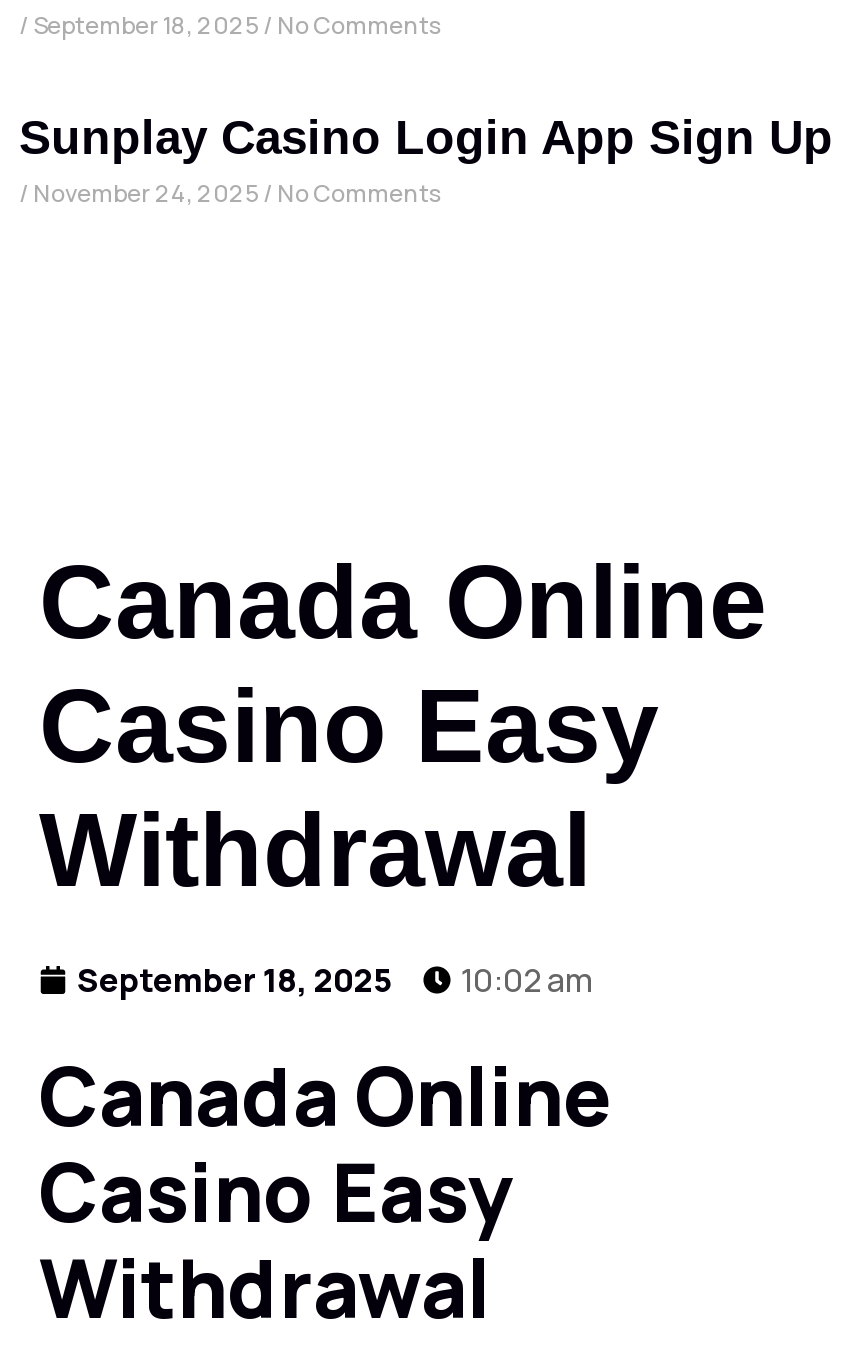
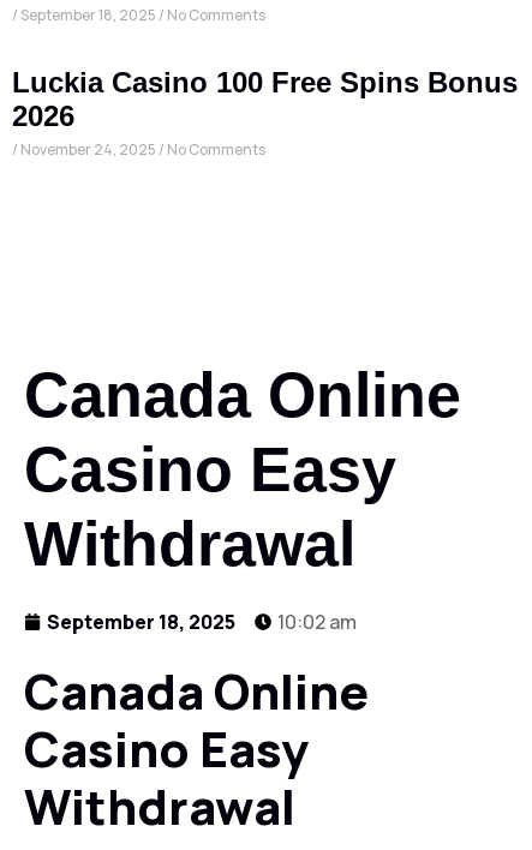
[19,110,833,164] Sunplay Casino Login App Sign Up -> [12,66,518,132] Luckia Casino 100 Free Spins Bonus | 2026

